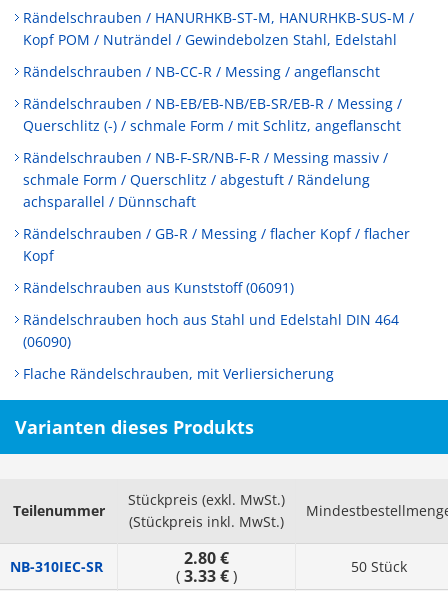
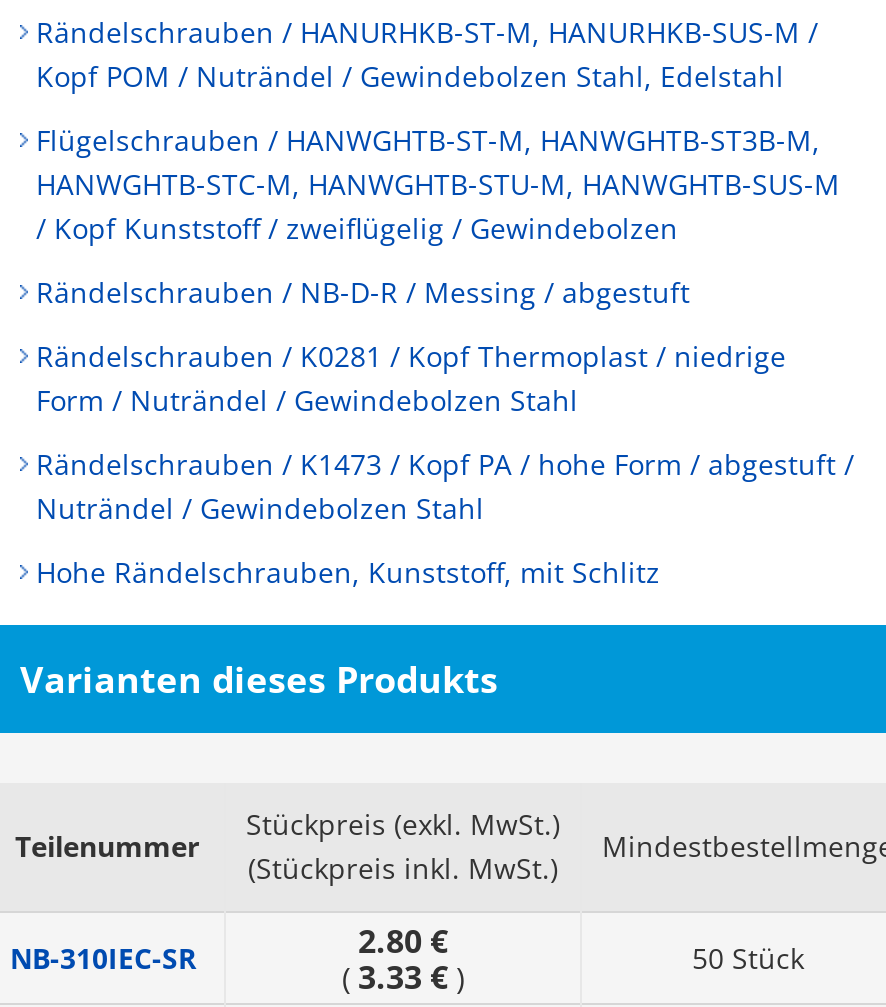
[23,62,410,383] Rändelschrauben / NB-CC-R / Messing / angeflanscht | Rändelschrauben / NB-EB/EB-NB/EB-SR/EB-R / Messing / | Querschlitz (-) / schmale Form / mit Schlitz, angeflanscht | Rändelschrauben / NB-F-SR/NB-F-R / Messing massiv / | schmale Form / Querschlitz / abgestuft / Rändelung | achsparallel / Dünnschaft | Rändelschrauben / GB-R / Messing / flacher Kopf / flacher | Kopf | Rändelschrauben aus Kunststoff (06091) | Rändelschrauben hoch aus Stahl und Edelstahl DIN 464 | (06090) | Flache Rändelschrauben, mit Verliersicherung -> [36,121,854,591] Flügelschrauben / HANWGHTB-ST-M, HANWGHTB-ST3B-M, | HANWGHTB-STC-M, HANWGHTB-STU-M, HANWGHTB-SUS-M | / Kopf Kunststoff / zweiflügelig / Gewindebolzen | Rändelschrauben / NB-D-R / Messing / abgestuft | Rändelschrauben / K0281 / Kopf Thermoplast / niedrige | Form / Nuträndel / Gewindebolzen Stahl | Rändelschrauben / K1473 / Kopf PA / hohe Form / abgestuft / | Nuträndel / Gewindebolzen Stahl | Hohe Rändelschrauben, Kunststoff, mit Schlitz

